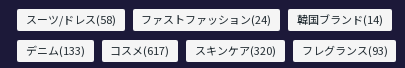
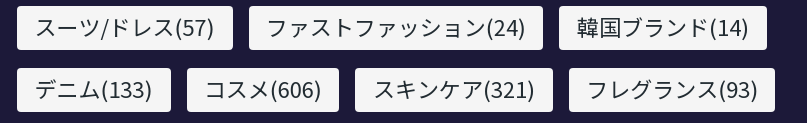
[26,11,116,27] スーツ/ドレス(58) -> [35,9,215,41] スーツ/ドレス(57)
[110,42,169,58] コスメ(617) -> [204,71,322,103] コスメ(606)
[195,42,276,58] スキンケア(320) -> [373,71,535,103] スキンケア(321)

